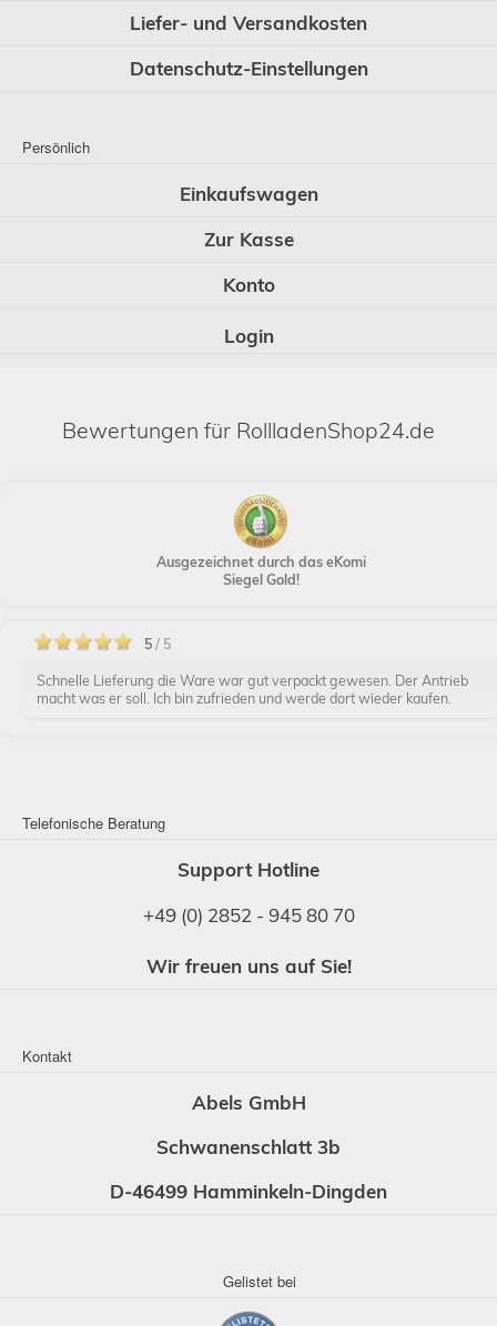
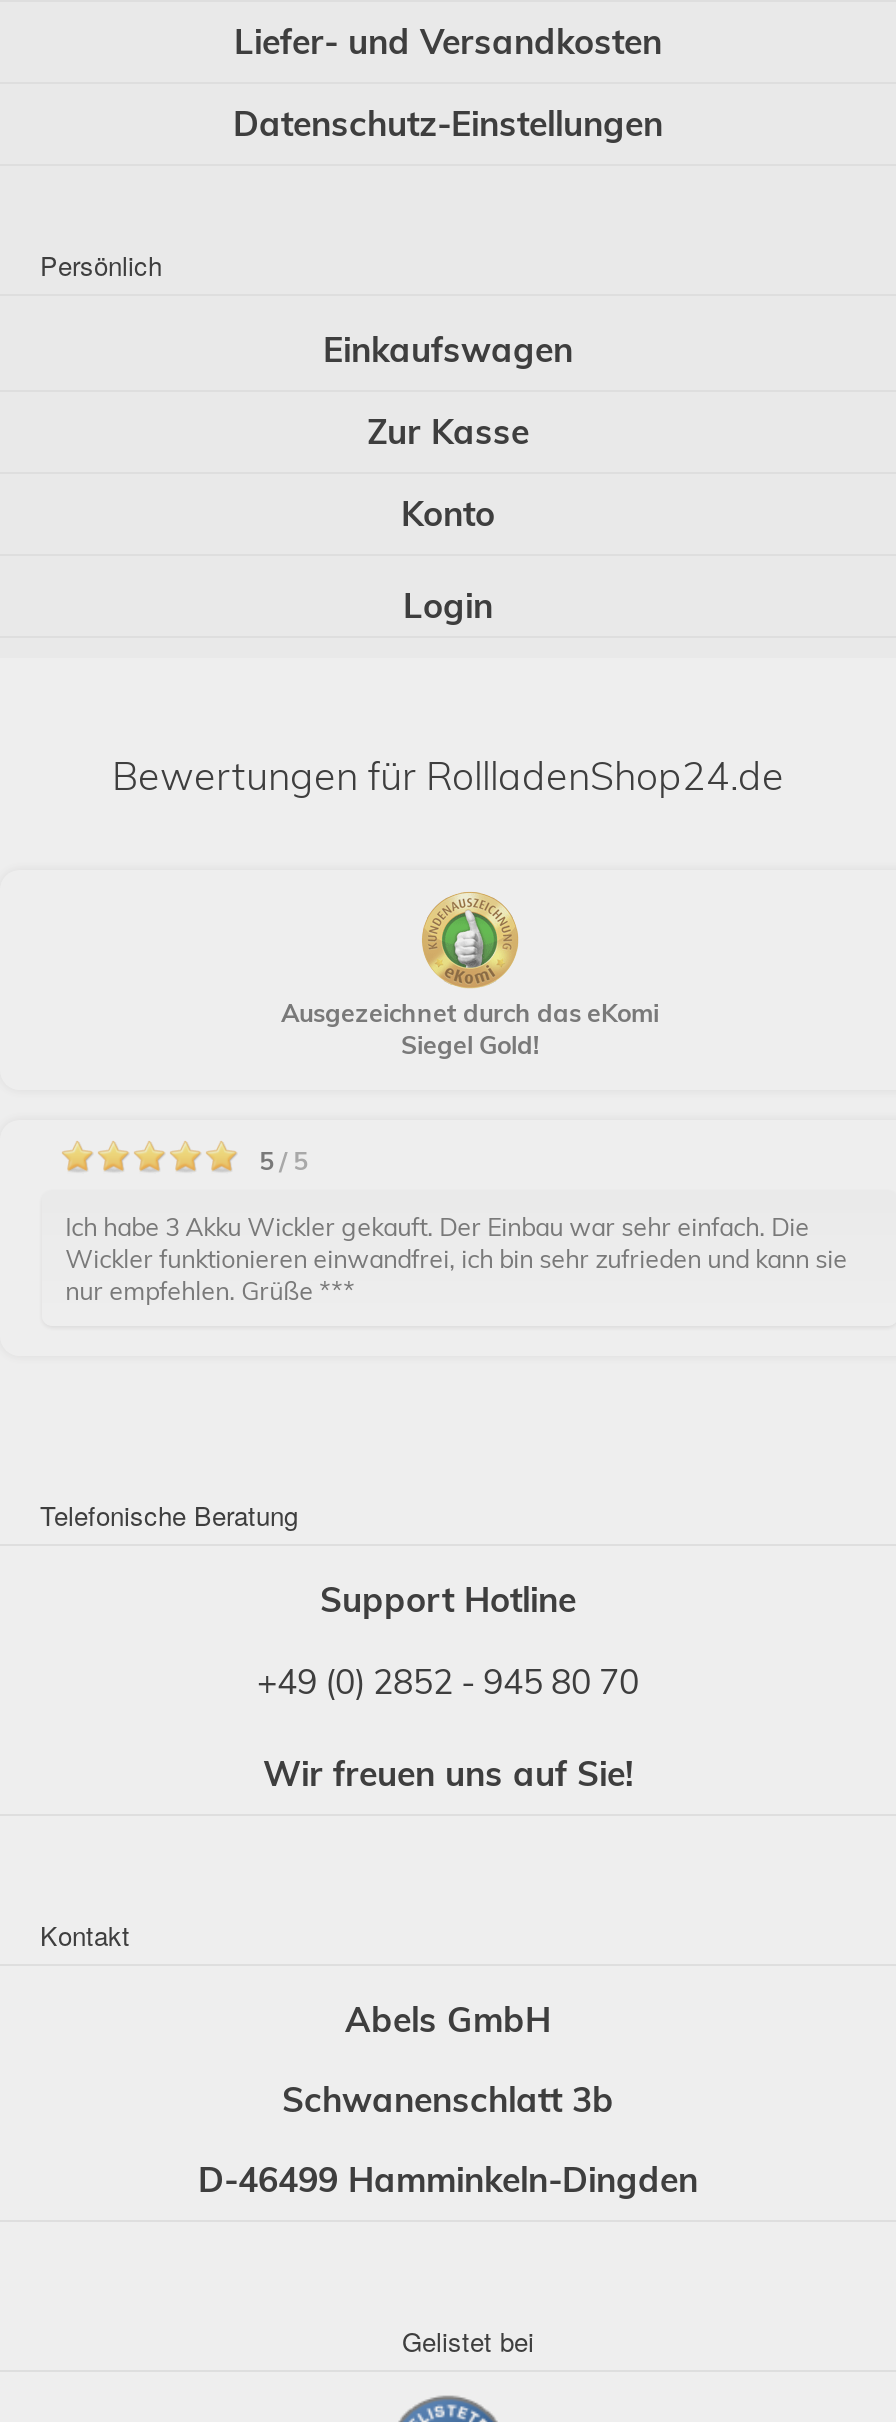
[36,671,468,707] Schnelle Lieferung die Ware war gut verpackt gewesen. Der Antrieb | macht was er soll. Ich bin zufrieden und werde dort wieder kaufen. -> [65,1210,847,1306] Ich habe 3 Akku Wickler gekauft. Der Einbau war sehr einfach. Die | Wickler funktionieren einwandfrei, ich bin sehr zufrieden und kann sie | nur empfehlen. Grüße ***

